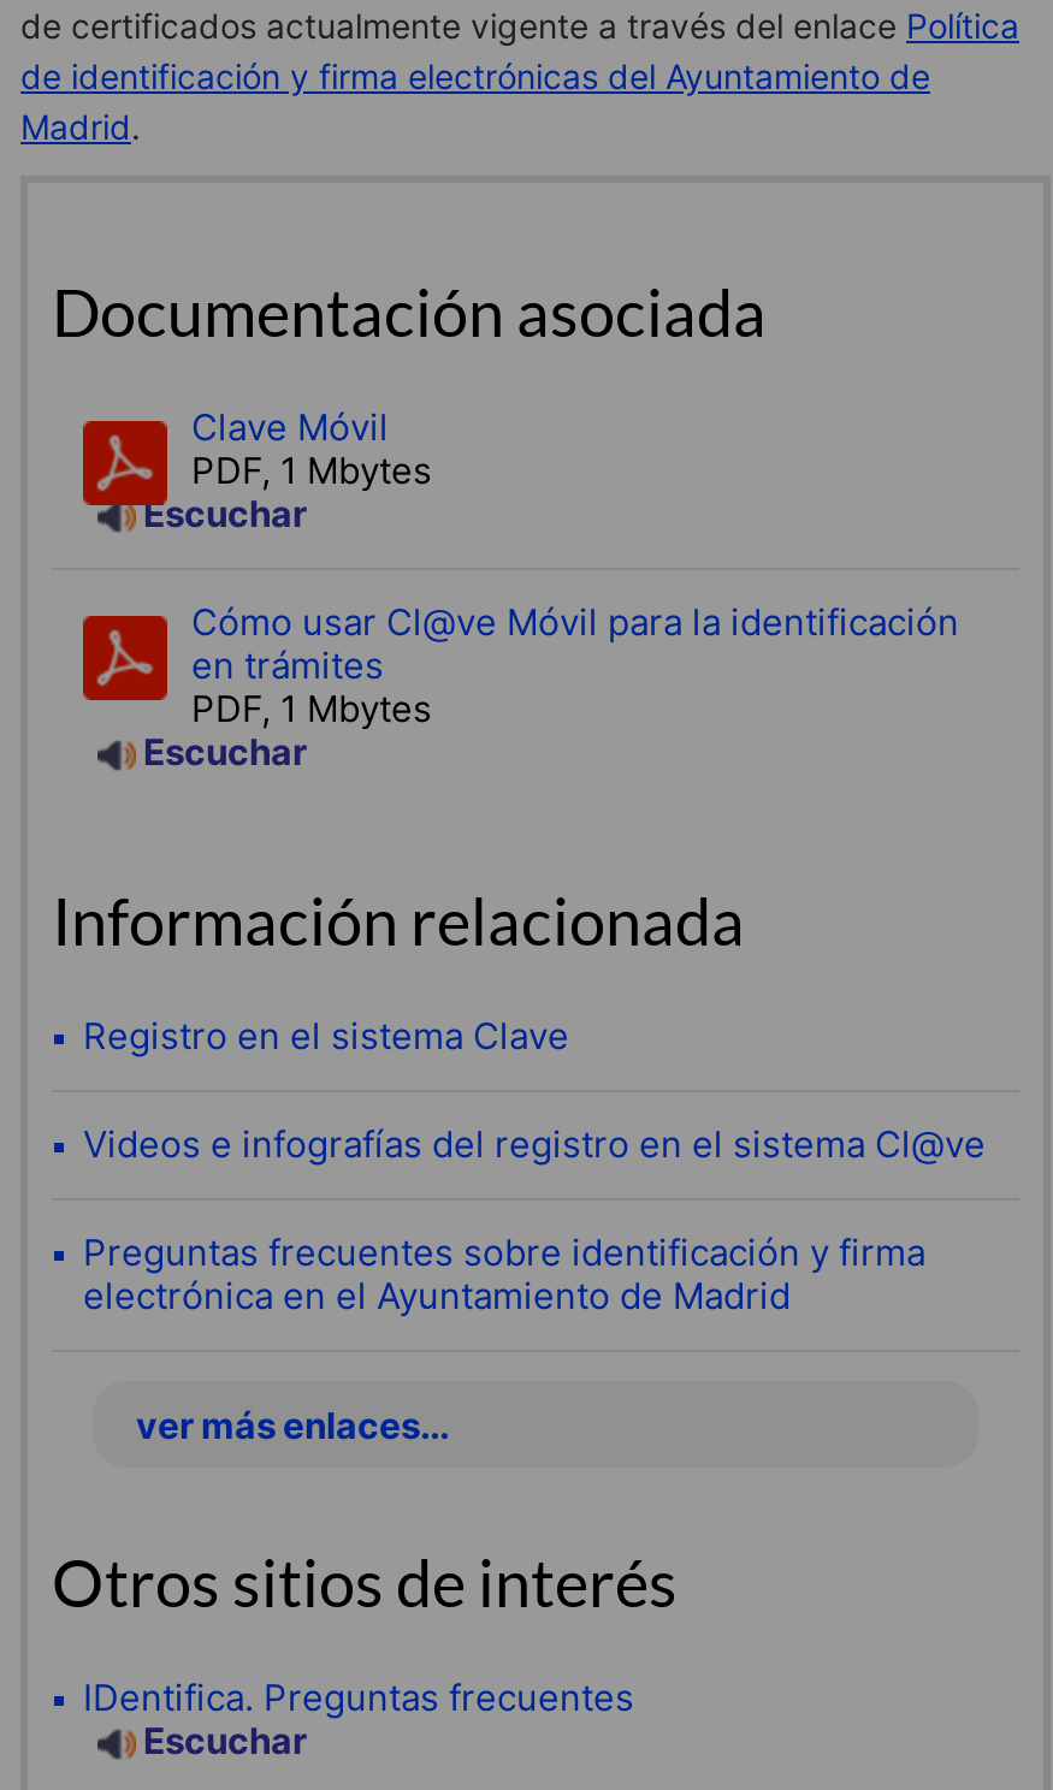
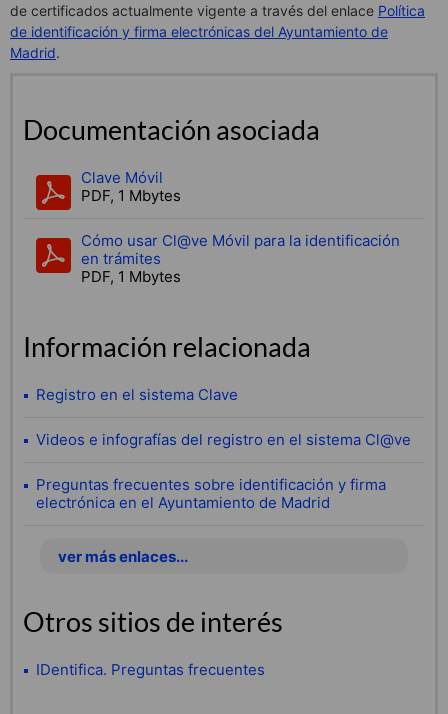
[136,492,307,537] Escuchar -> none
[136,730,307,775] Escuchar -> none
[136,1719,307,1764] Escuchar -> none

